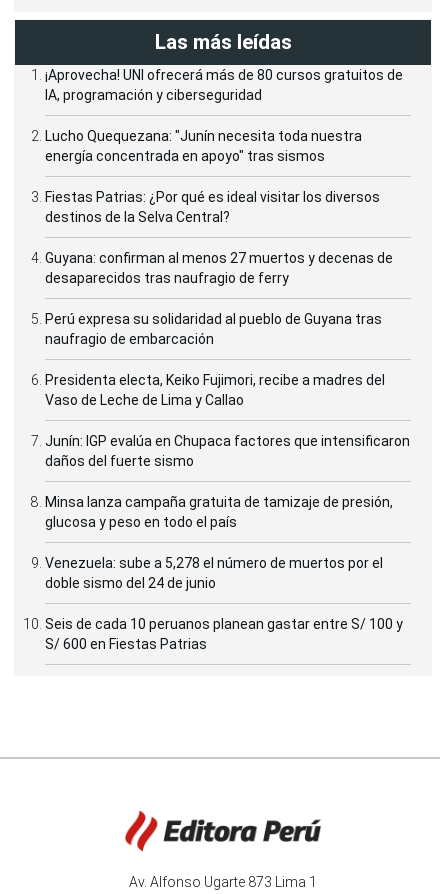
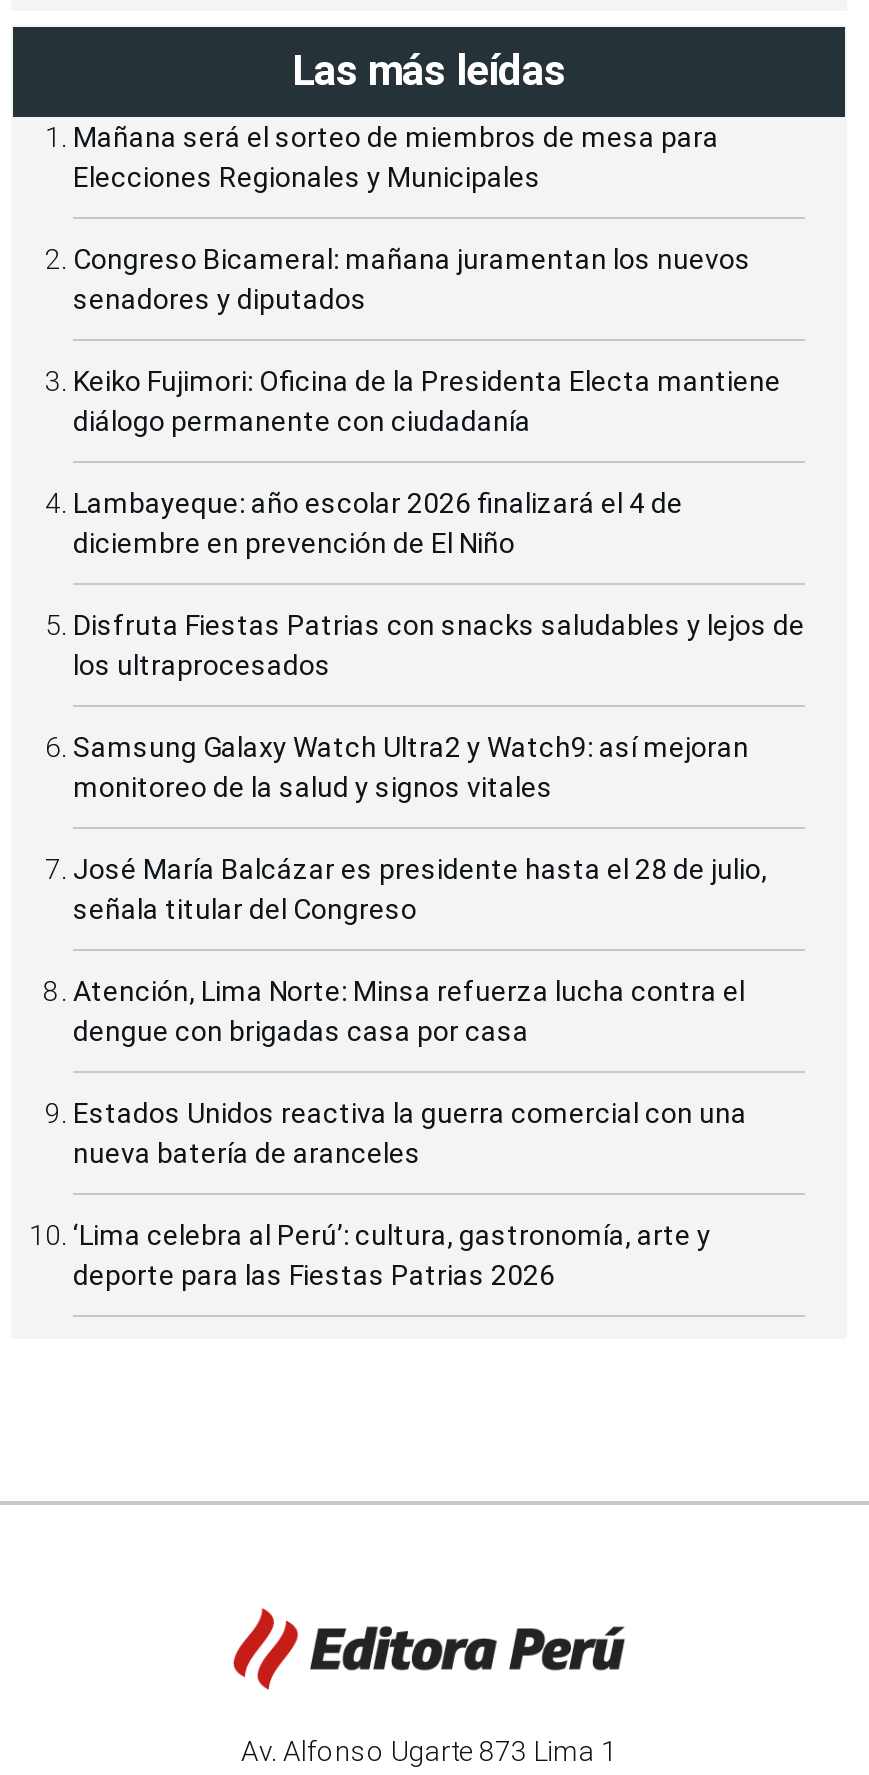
[45,67,403,103] ¡Aprovecha! UNI ofrecerá más de 80 cursos gratuitos de | IA, programación y ciberseguridad -> [73,120,719,192] Mañana será el sorteo de miembros de mesa para | Elecciones Regionales y Municipales
[45,128,362,164] Lucho Quequezana: "Junín necesita toda nuestra | energía concentrada en apoyo" tras sismos -> [73,242,751,314] Congreso Bicameral: mañana juramentan los nuevos | senadores y diputados
[45,189,380,225] Fiestas Patrias: ¿Por qué es ideal visitar los diversos | destinos de la Selva Central? -> [73,364,781,436] Keiko Fujimori: Oficina de la Presidenta Electa mantiene | diálogo permanente con ciudadanía
[45,250,393,286] Guyana: confirman al menos 27 muertos y decenas de | desaparecidos tras naufragio de ferry -> [73,486,683,558] Lambayeque: año escolar 2026 finalizará el 4 de | diciembre en prevención de El Niño
[45,311,382,347] Perú expresa su solidaridad al pueblo de Guyana tras | naufragio de embarcación -> [73,608,805,680] Disfruta Fiestas Patrias con snacks saludables y lejos de | los ultraprocesados
[45,372,385,408] Presidenta electa, Keiko Fujimori, recibe a madres del | Vaso de Leche de Lima y Callao -> [73,730,749,802] Samsung Galaxy Watch Ultra2 y Watch9: así mejoran | monitoreo de la salud y signos vitales
[45,433,410,469] Junín: IGP evalúa en Chupaca factores que intensificaron | daños del fuerte sismo -> [73,852,767,924] José María Balcázar es presidente hasta el 28 de julio, | señala titular del Congreso
[45,494,393,530] Minsa lanza campaña gratuita de tamizaje de presión, | glucosa y peso en todo el país -> [73,974,745,1046] Atención, Lima Norte: Minsa refuerza lucha contra el | dengue con brigadas casa por casa
[45,555,383,591] Venezuela: sube a 5,278 el número de muertos por el | doble sismo del 24 de junio -> [73,1096,747,1168] Estados Unidos reactiva la guerra comercial con una | nueva batería de aranceles
[45,616,403,652] Seis de cada 10 peruanos planean gastar entre S/ 100 y | S/ 600 en Fiestas Patrias -> [73,1218,711,1290] ‘Lima celebra al Perú’: cultura, gastronomía, arte y | deporte para las Fiestas Patrias 2026

